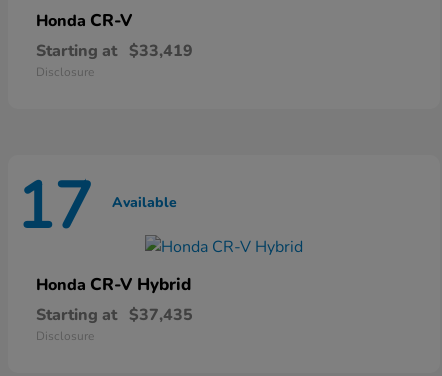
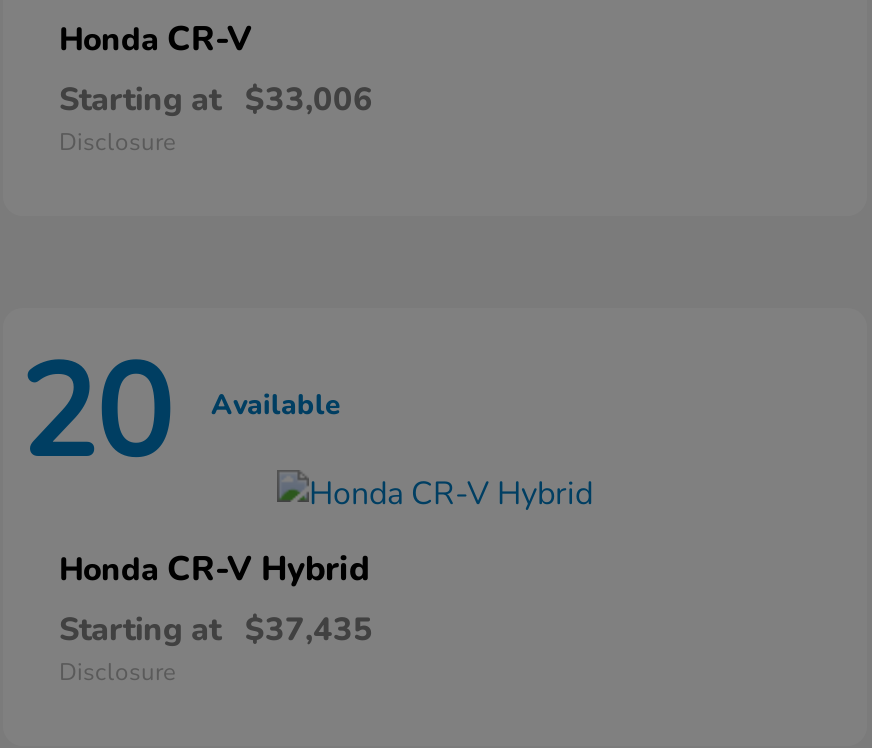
[36,39,193,61] Starting at $33,419 -> [59,79,373,123] Starting at $33,006
[16,163,177,251] 17 Available -> [19,326,341,502] 20 Available

